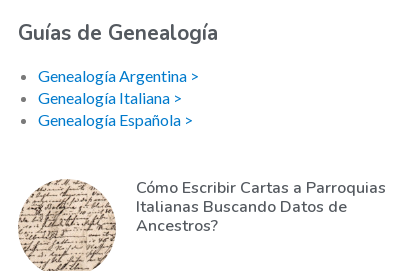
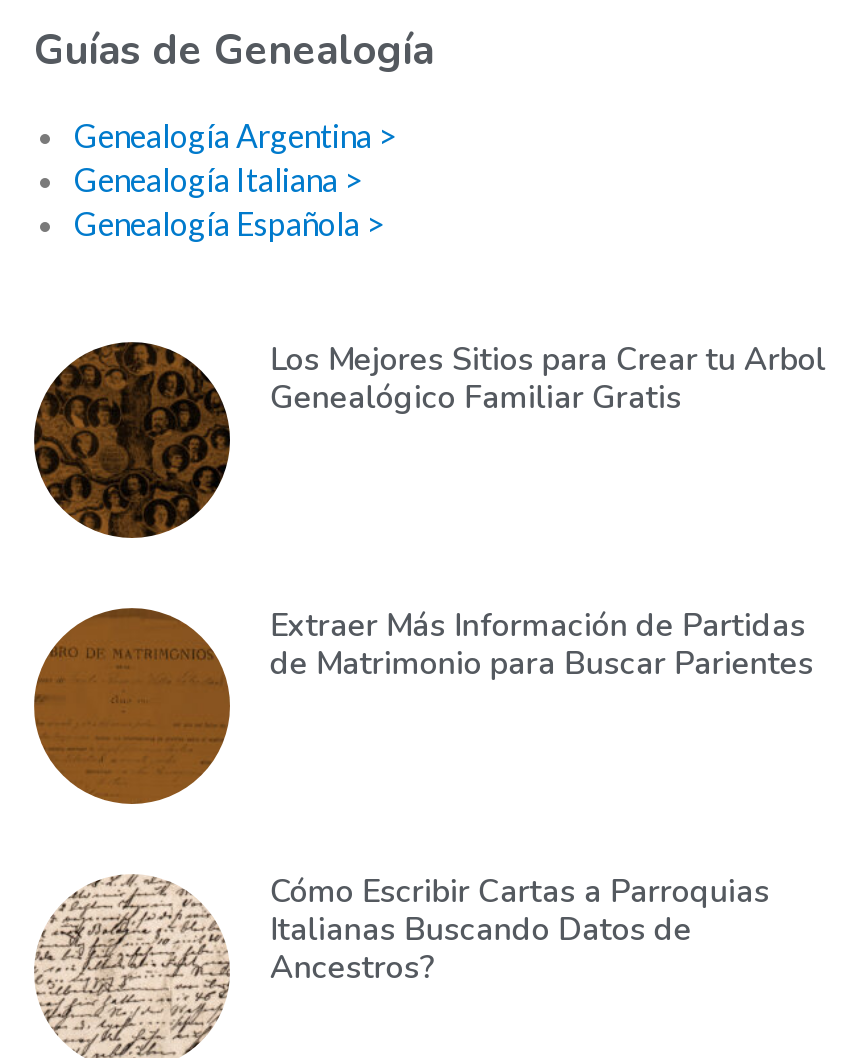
none -> [32,605,814,806] [image] | Extraer Más Información de Partidas | de Matrimonio para Buscar Parientes
none -> [34,339,826,540] [image] | Los Mejores Sitios para Crear tu Arbol | Genealógico Familiar Gratis

